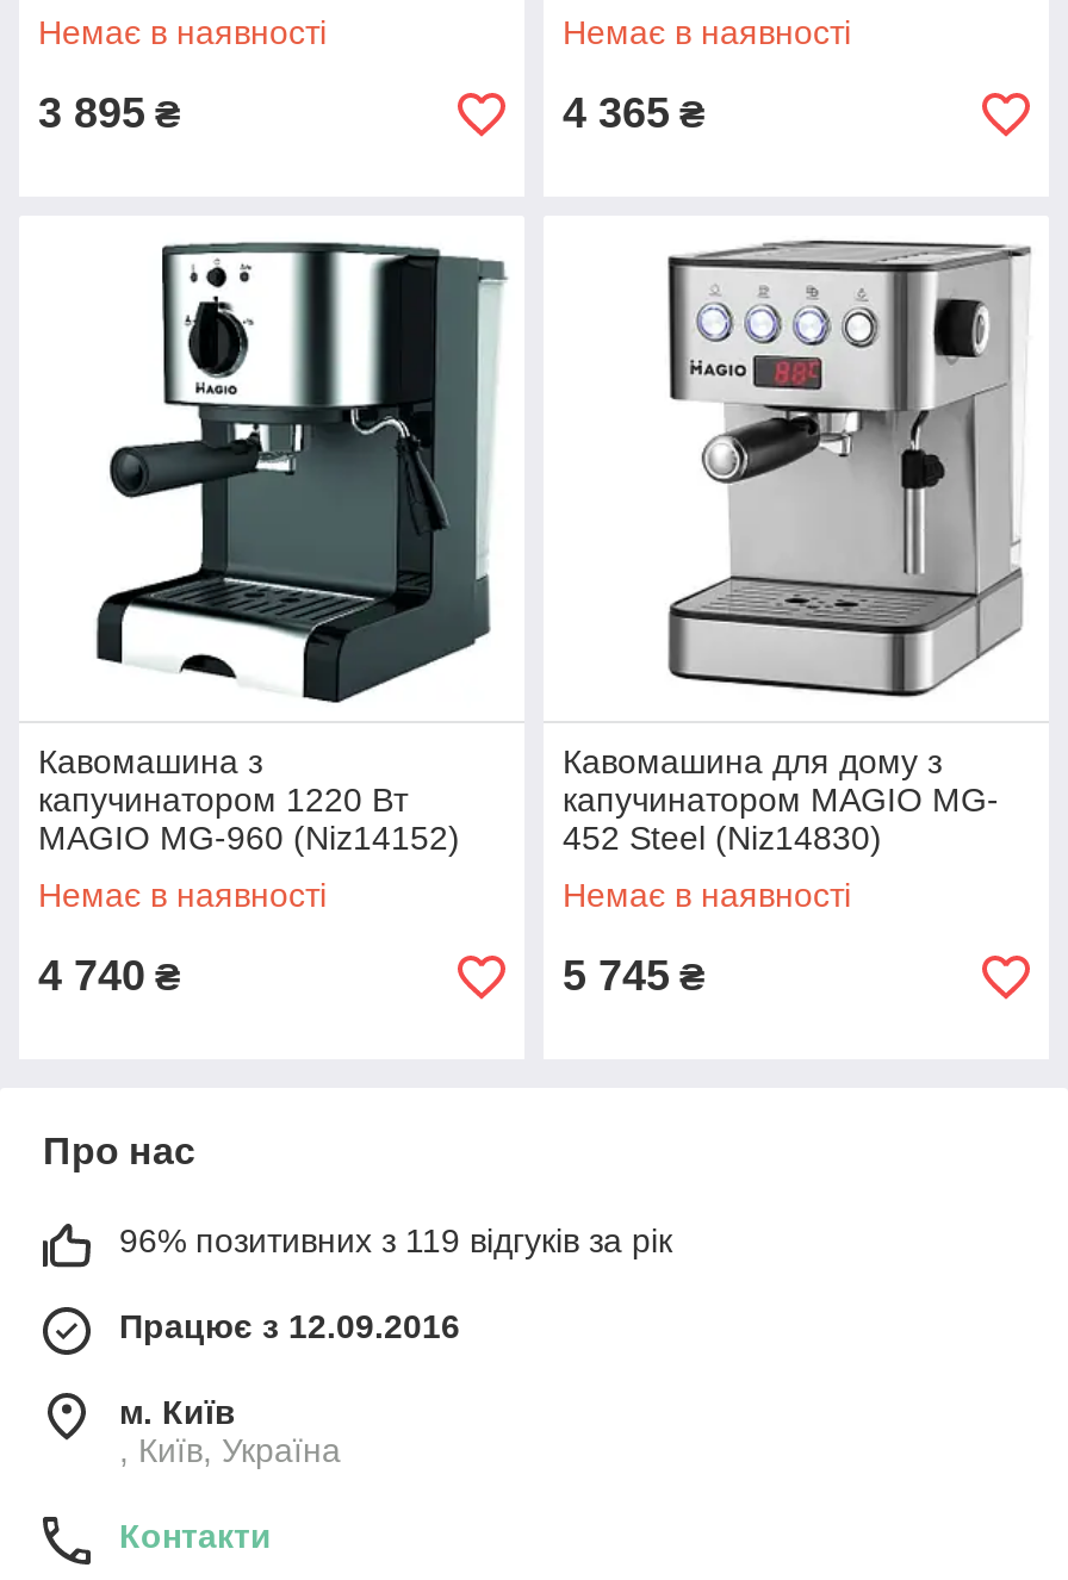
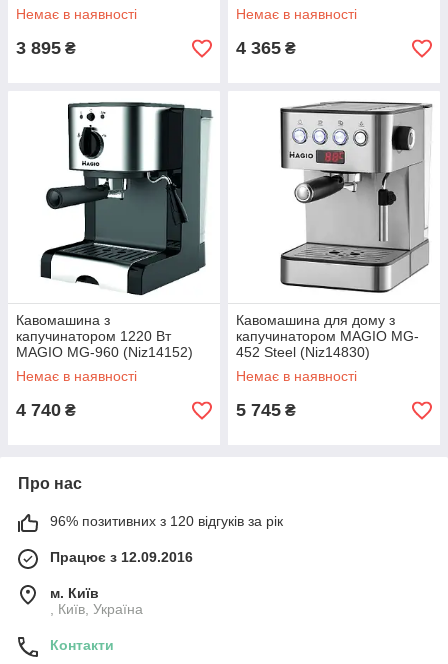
[119,1221,672,1259] 96% позитивних з 119 відгуків за рік -> [50,513,283,529] 96% позитивних з 120 відгуків за рік

